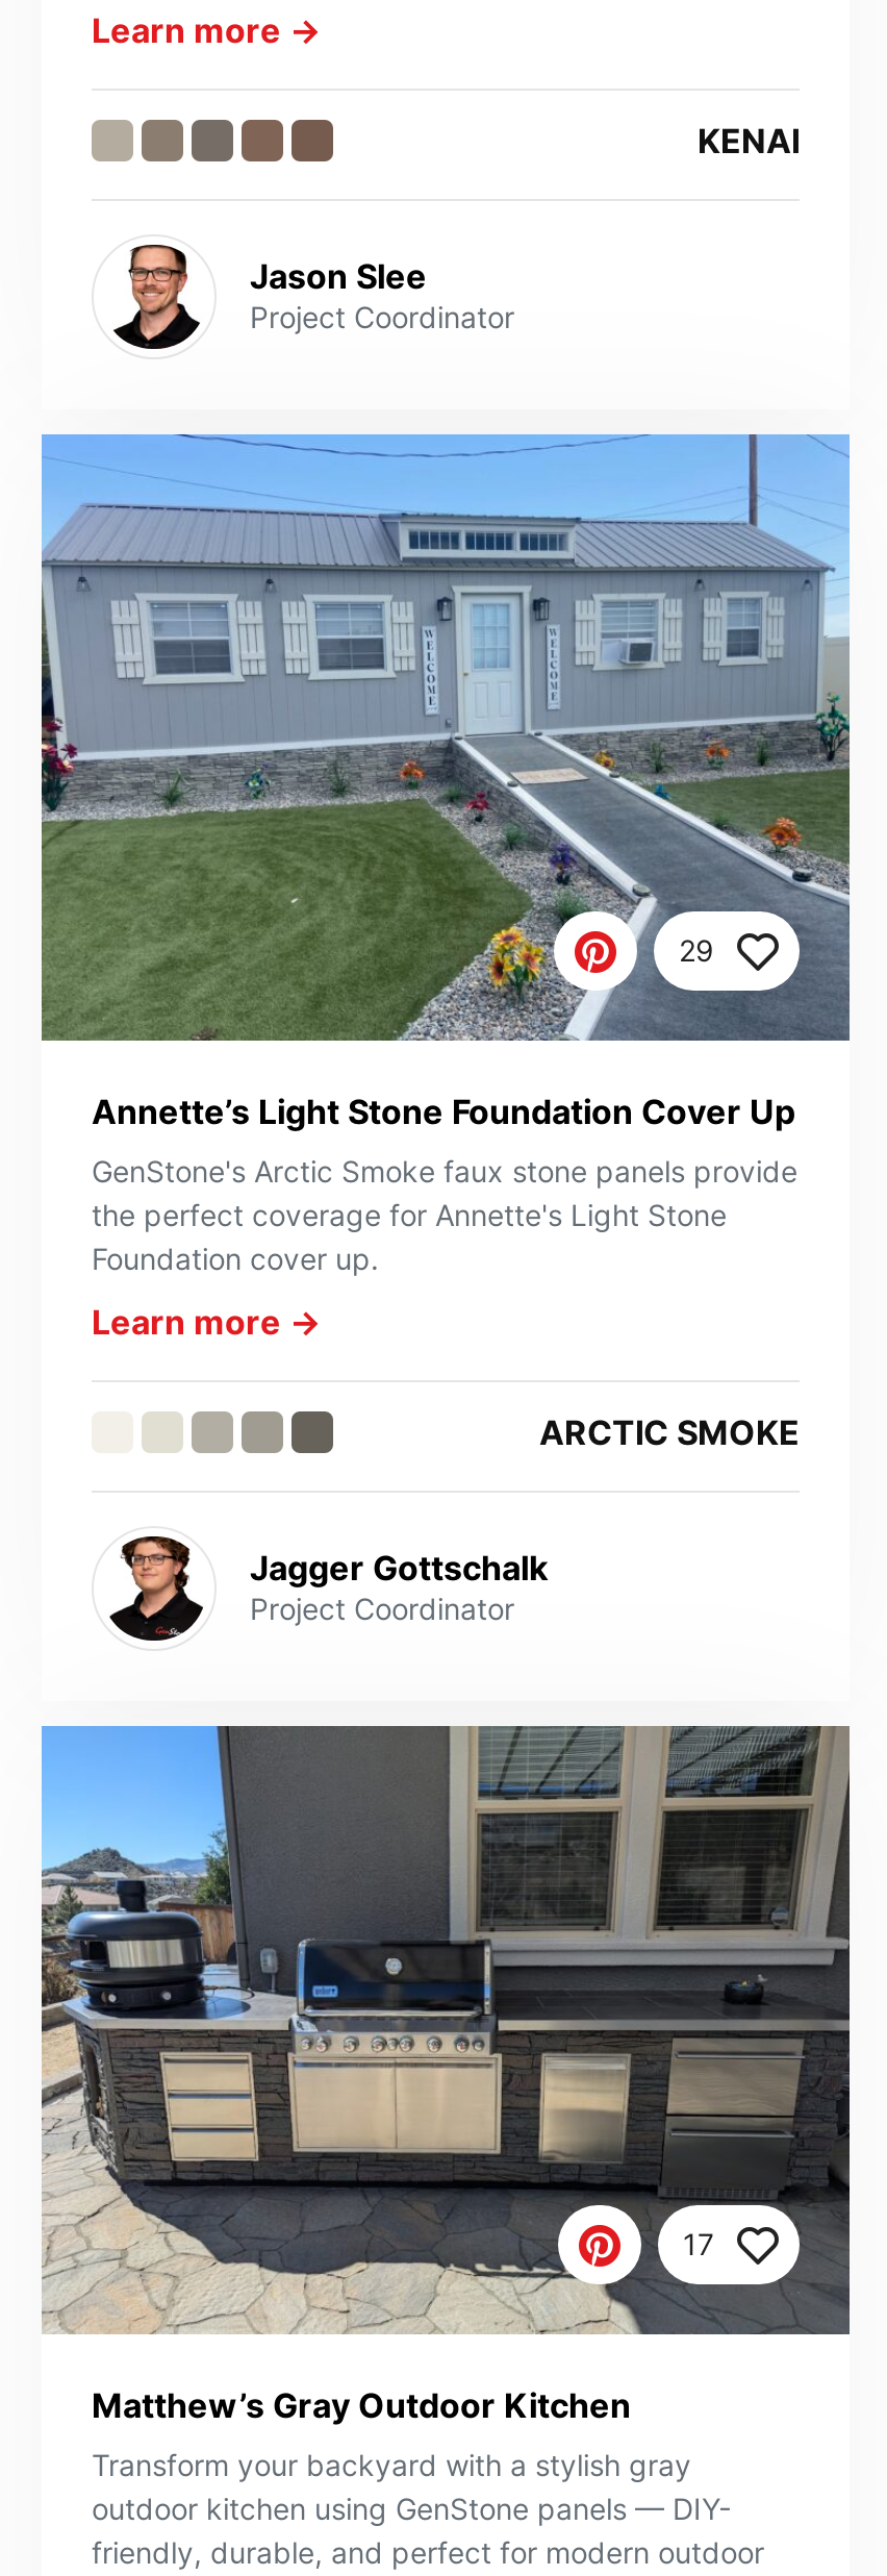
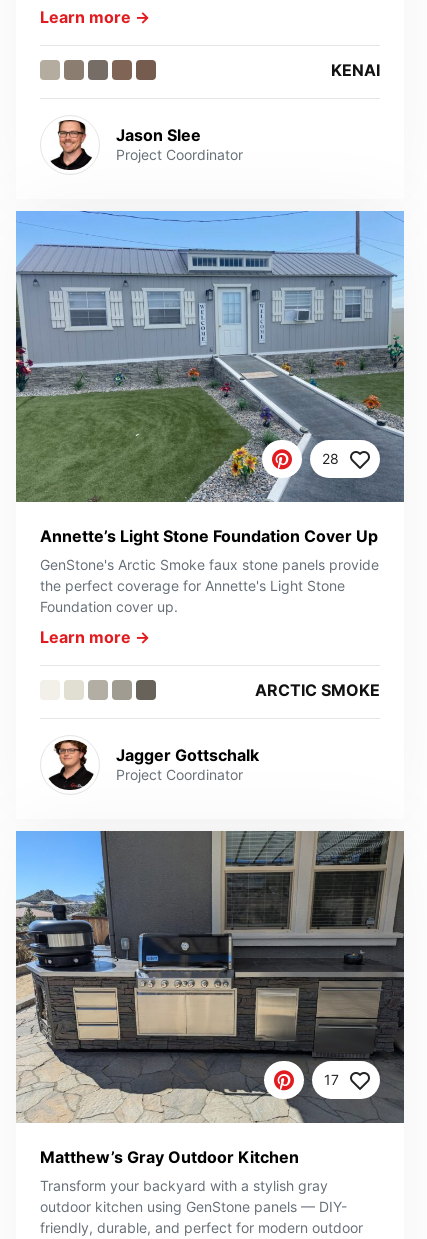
[679,933,714,968] 29 -> [322,450,339,467] 28

